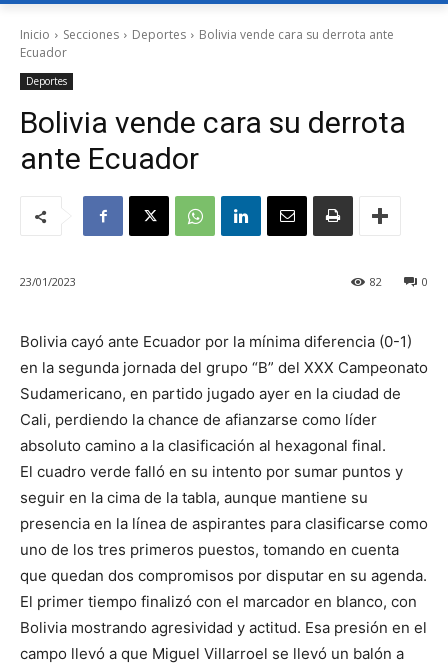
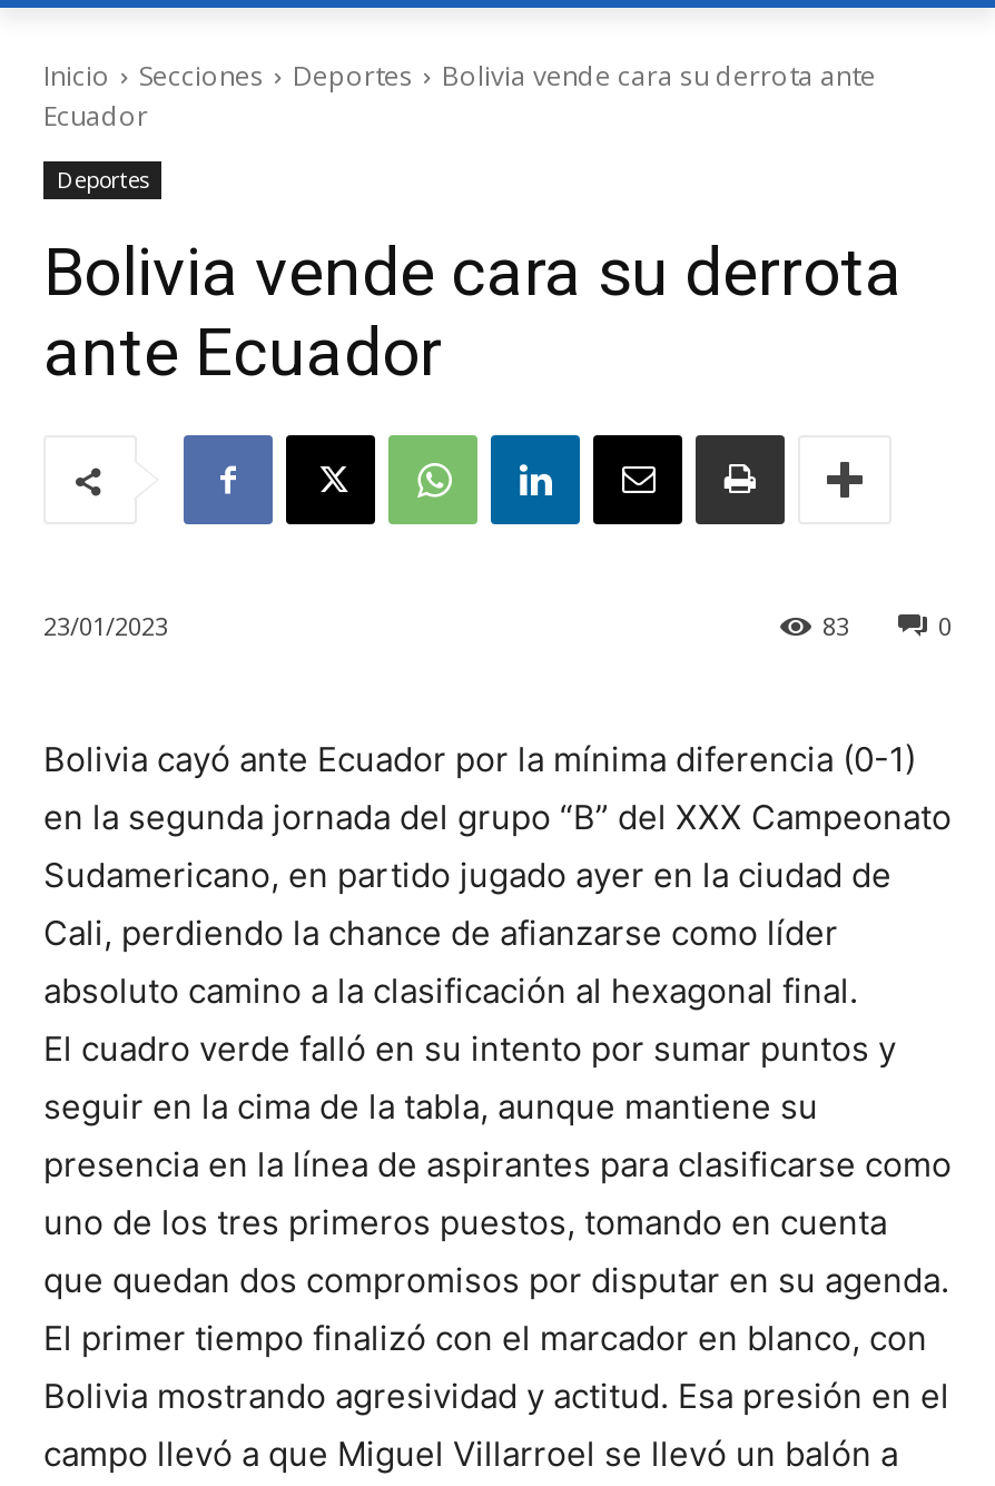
[370,274,382,289] 82 -> [822,609,849,642] 83

